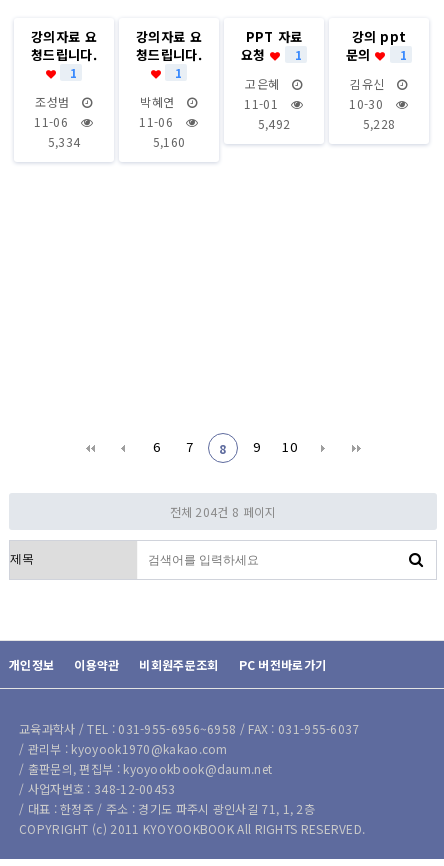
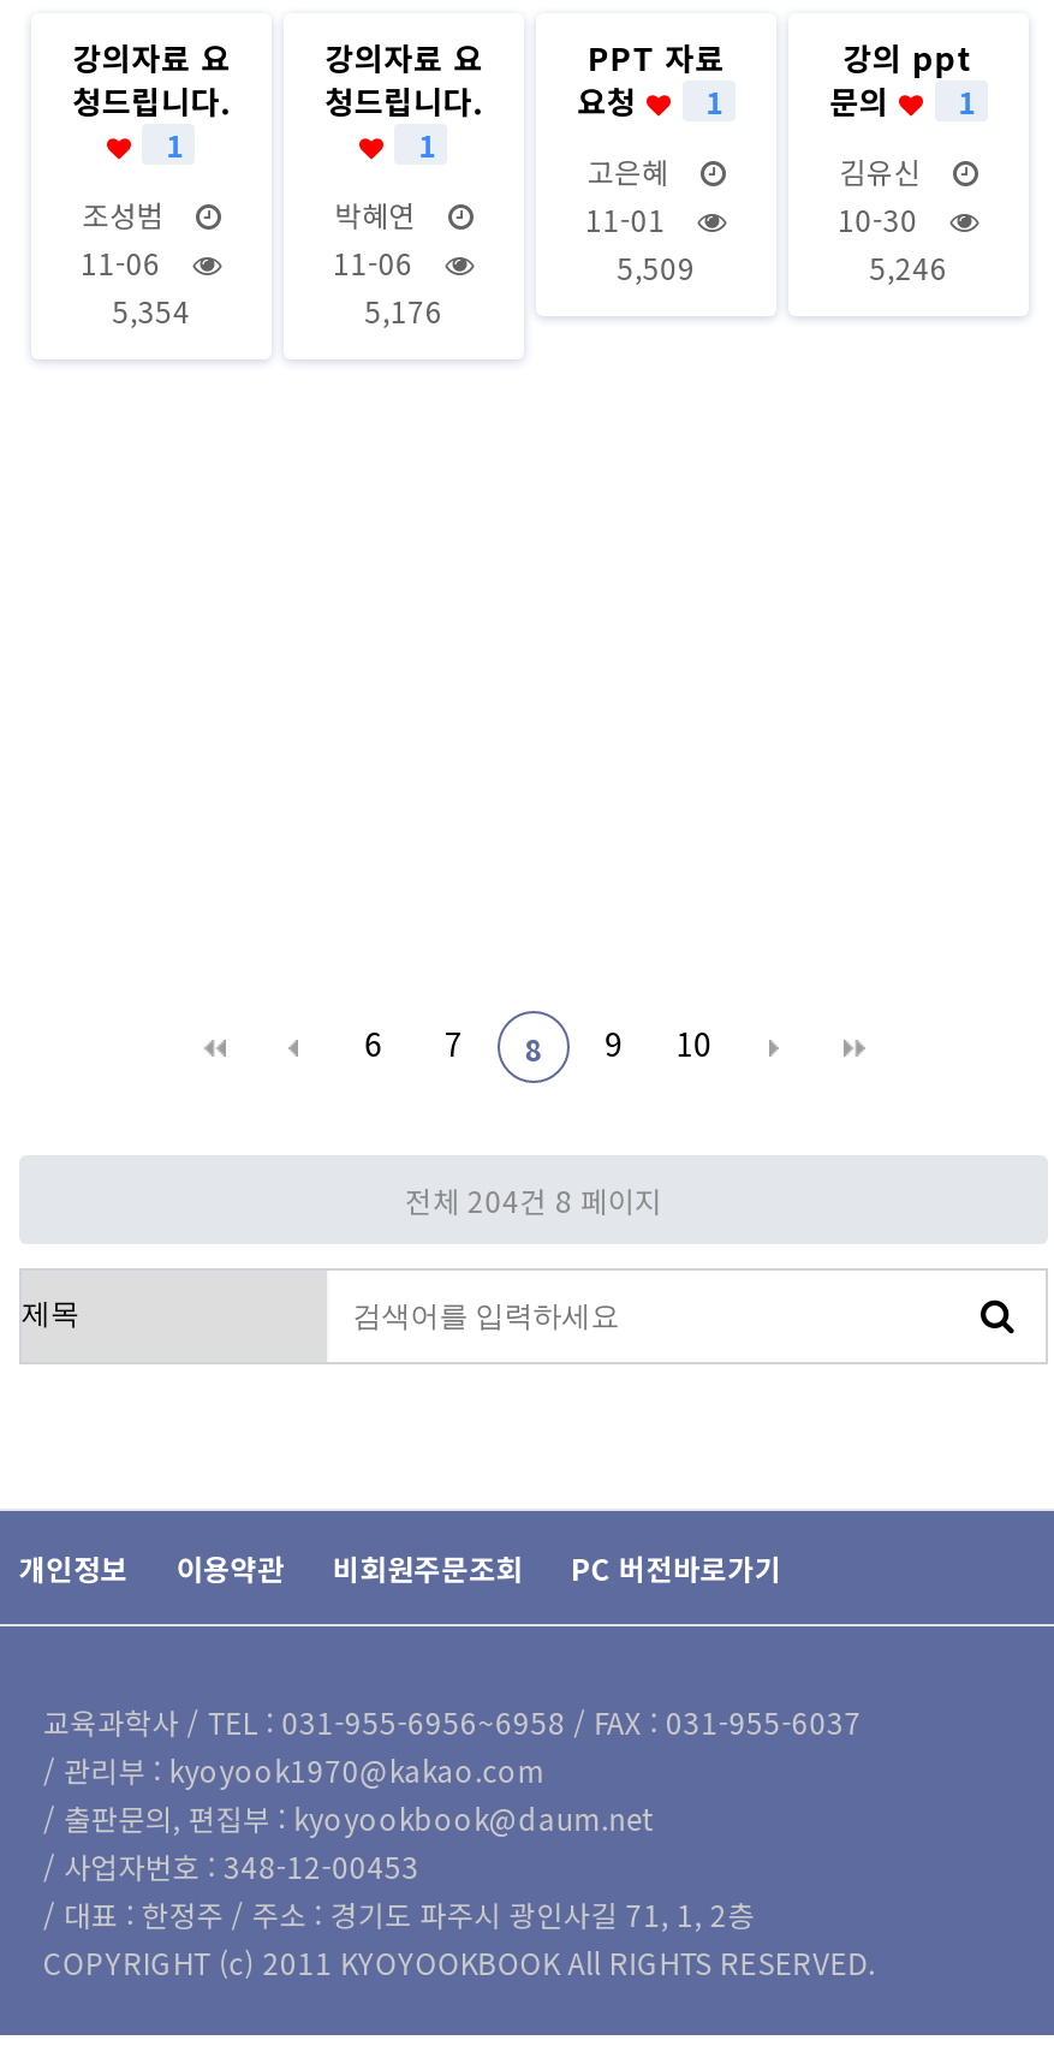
[258,115,290,132] 5,492 -> [617,246,695,287] 5,509
[363,115,395,132] 5,228 -> [870,246,948,287] 5,246
[48,133,80,150] 5,334 -> [112,289,190,330] 5,354
[153,133,185,150] 5,160 -> [365,289,443,330] 5,176

